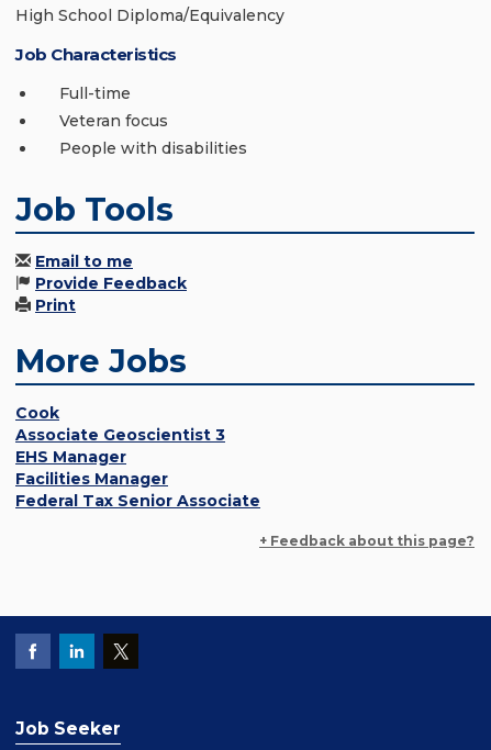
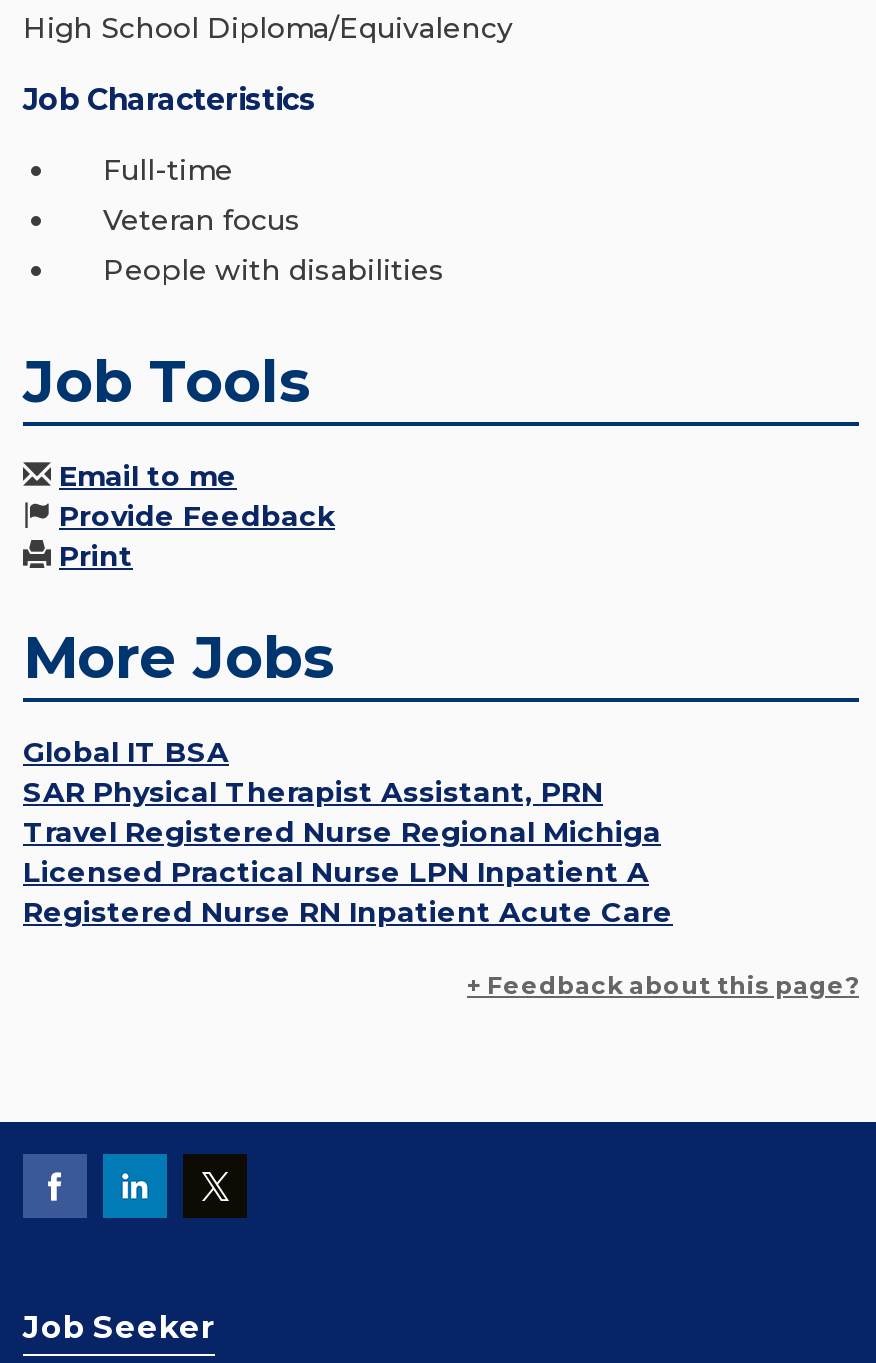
[15,403,260,511] Cook | Associate Geoscientist 3 | EHS Manager | Facilities Manager | Federal Tax Senior Associate -> [23,735,673,931] Global IT BSA | SAR Physical Therapist Assistant, PRN | Travel Registered Nurse Regional Michiga | Licensed Practical Nurse LPN Inpatient A | Registered Nurse RN Inpatient Acute Care

